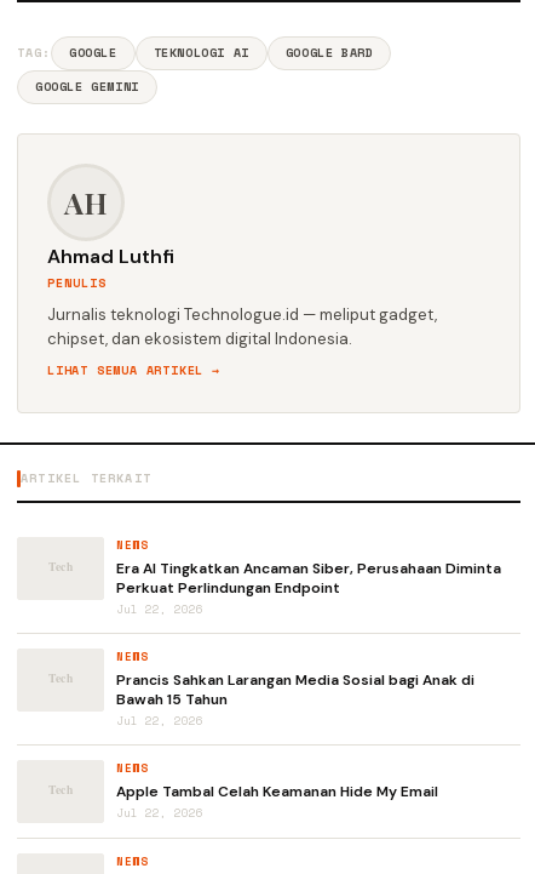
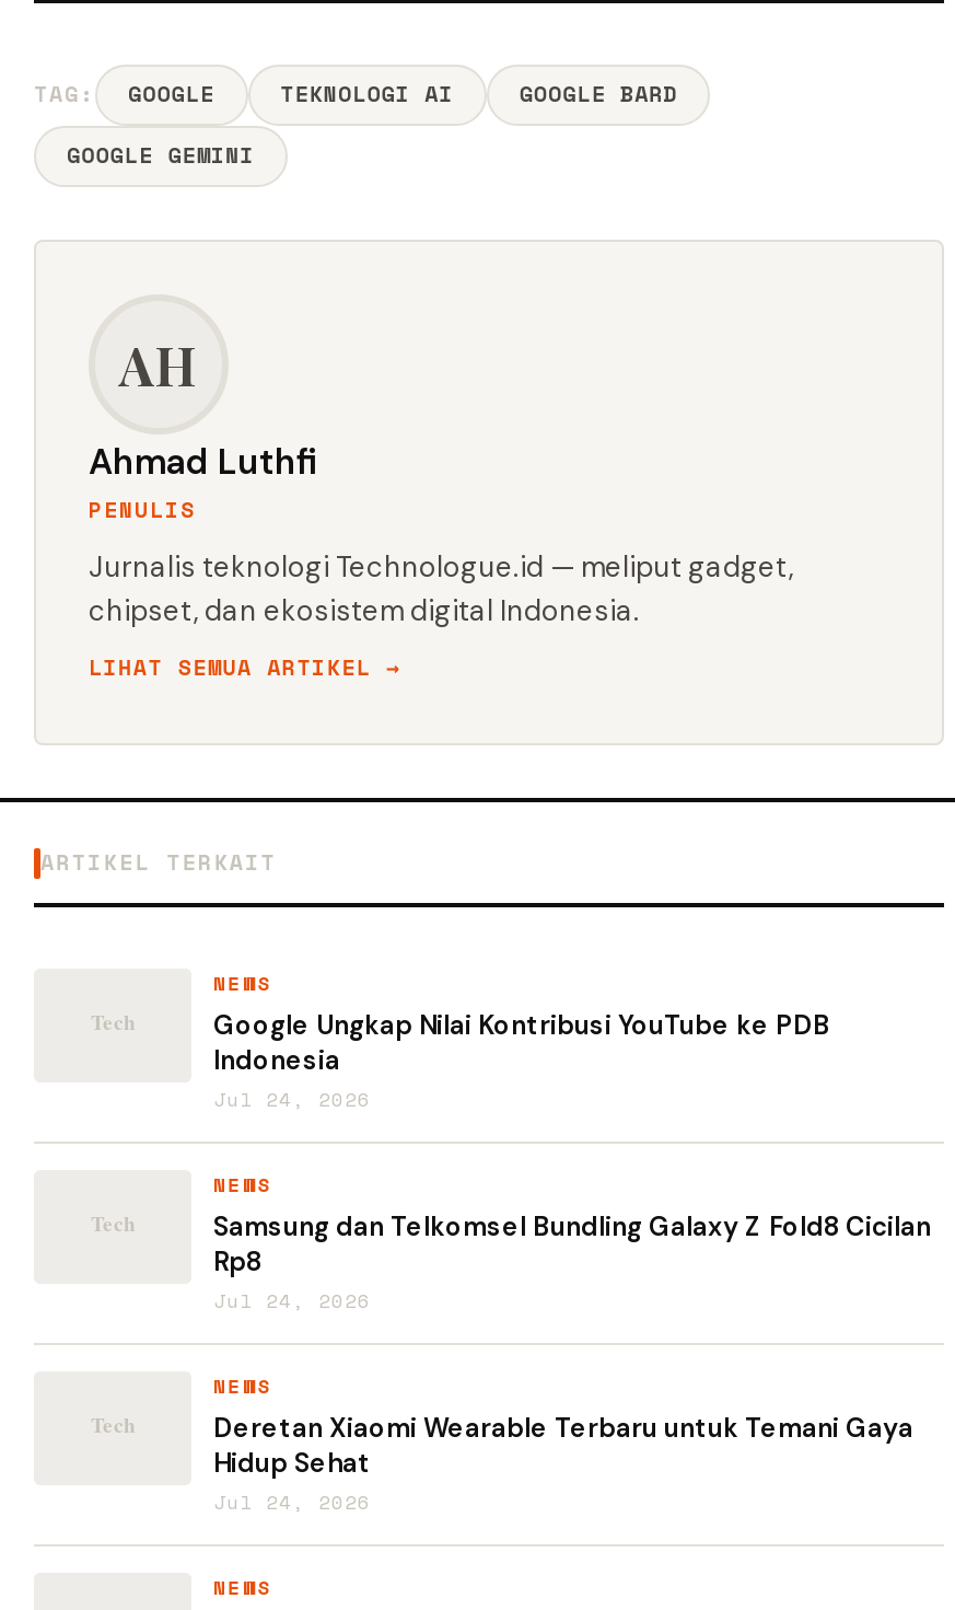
[116,559,501,617] Era AI Tingkatkan Ancaman Siber, Perusahaan Diminta | Perkuat Perlindungan Endpoint | Jul 22, 2026 -> [213,1008,830,1114] Google Ungkap Nilai Kontribusi YouTube ke PDB | Indonesia | Jul 24, 2026
[116,671,474,729] Prancis Sahkan Larangan Media Sosial bagi Anak di | Bawah 15 Tahun | Jul 22, 2026 -> [213,1210,931,1315] Samsung dan Telkomsel Bundling Galaxy Z Fold8 Cicilan | Rp8 | Jul 24, 2026
[116,782,438,821] Apple Tambal Celah Keamanan Hide My Email | Jul 22, 2026 -> [213,1411,913,1516] Deretan Xiaomi Wearable Terbaru untuk Temani Gaya | Hidup Sehat | Jul 24, 2026

